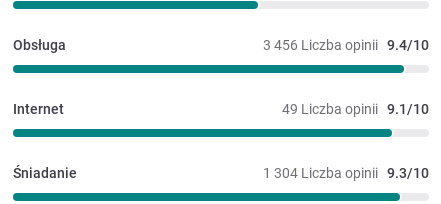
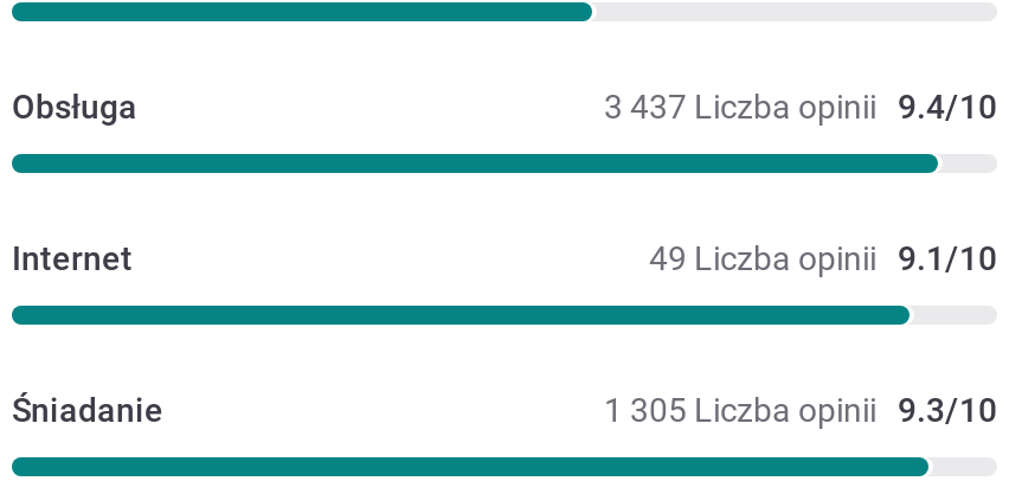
[263,37,429,53] 3 456 Liczba opinii 9.4/10 -> [604,87,997,125] 3 437 Liczba opinii 9.4/10
[263,165,429,181] 1 304 Liczba opinii 9.3/10 -> [604,390,997,428] 1 305 Liczba opinii 9.3/10

